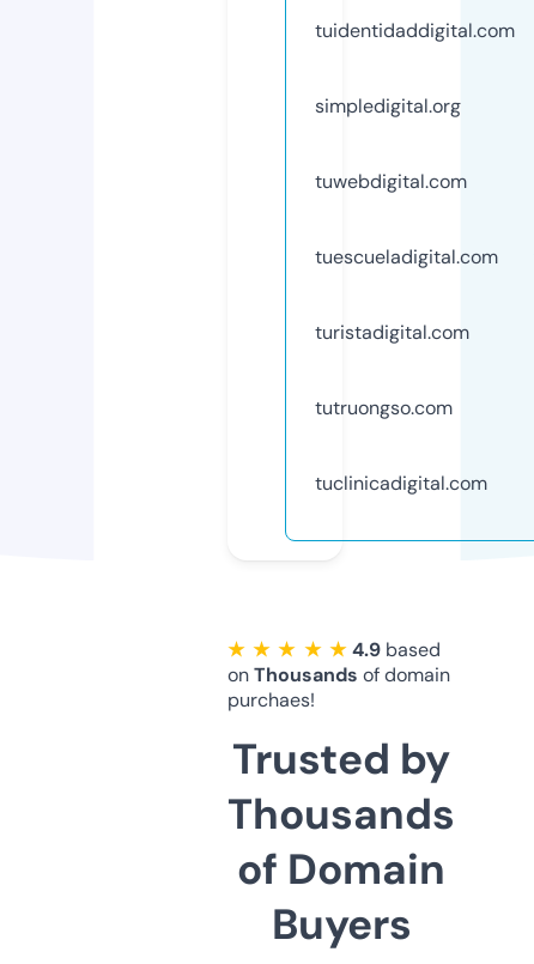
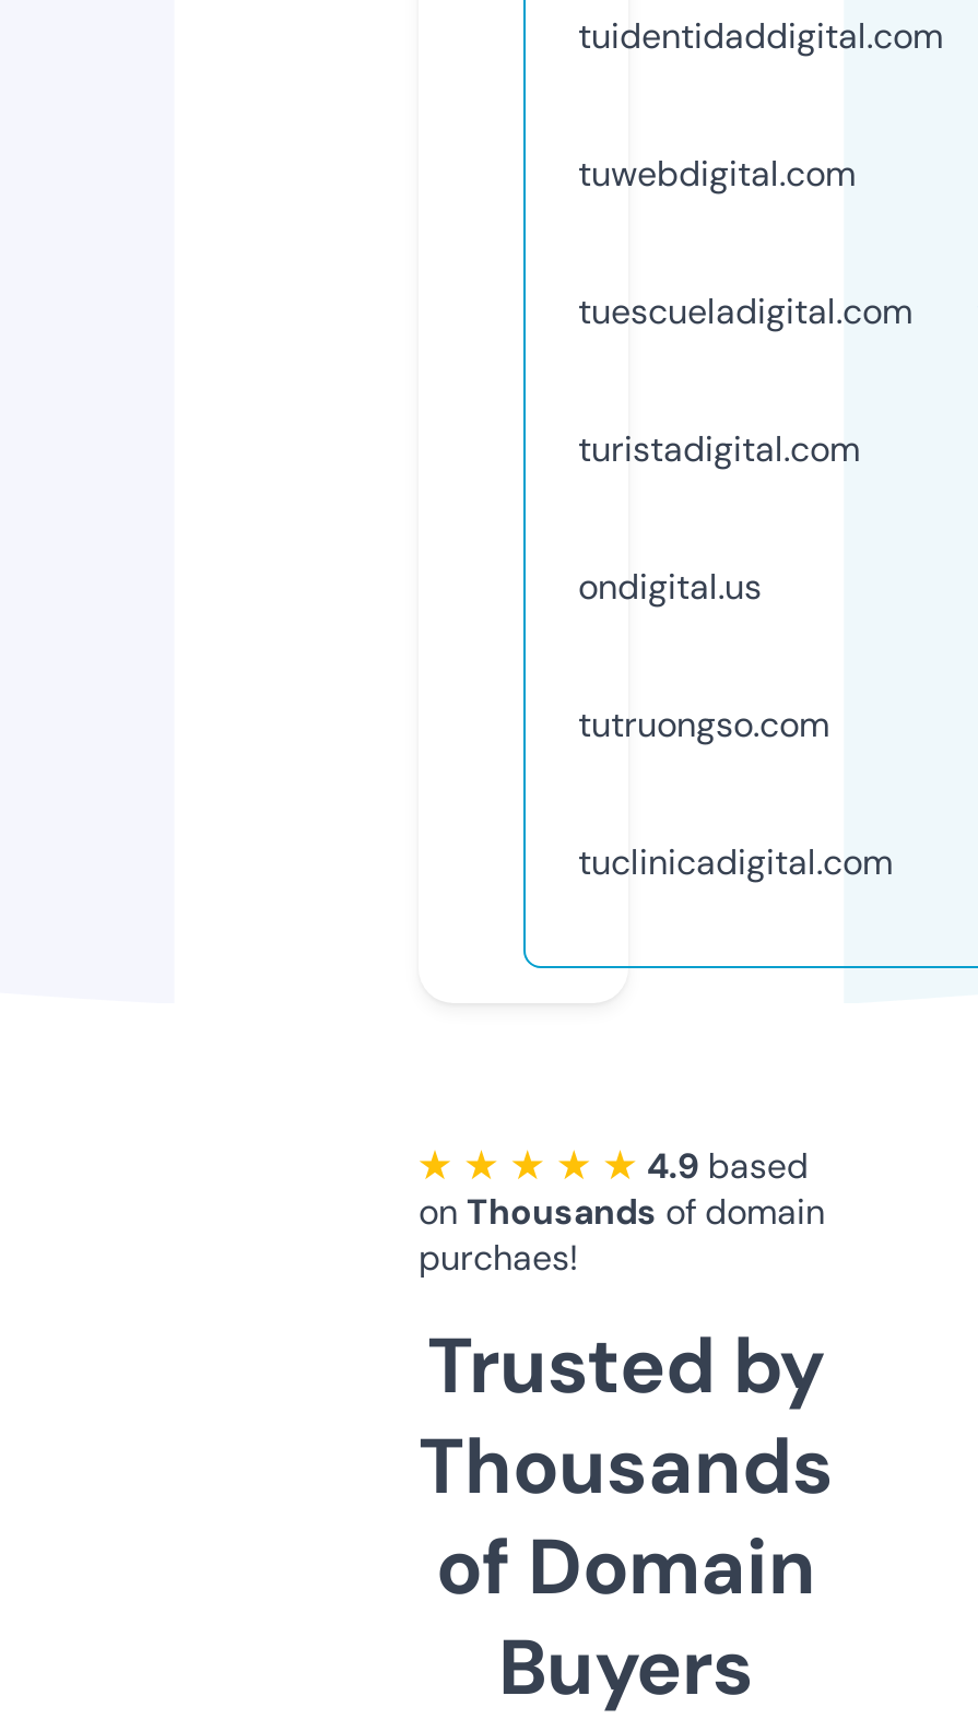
[315,93,461,118] simpledigital.org -> none
moved [315,169,498,345] -> [578,150,912,472]: tuwebdigital.com | tuescueladigital.com | turistadigital.com
none -> [578,563,762,609] ondigital.us

